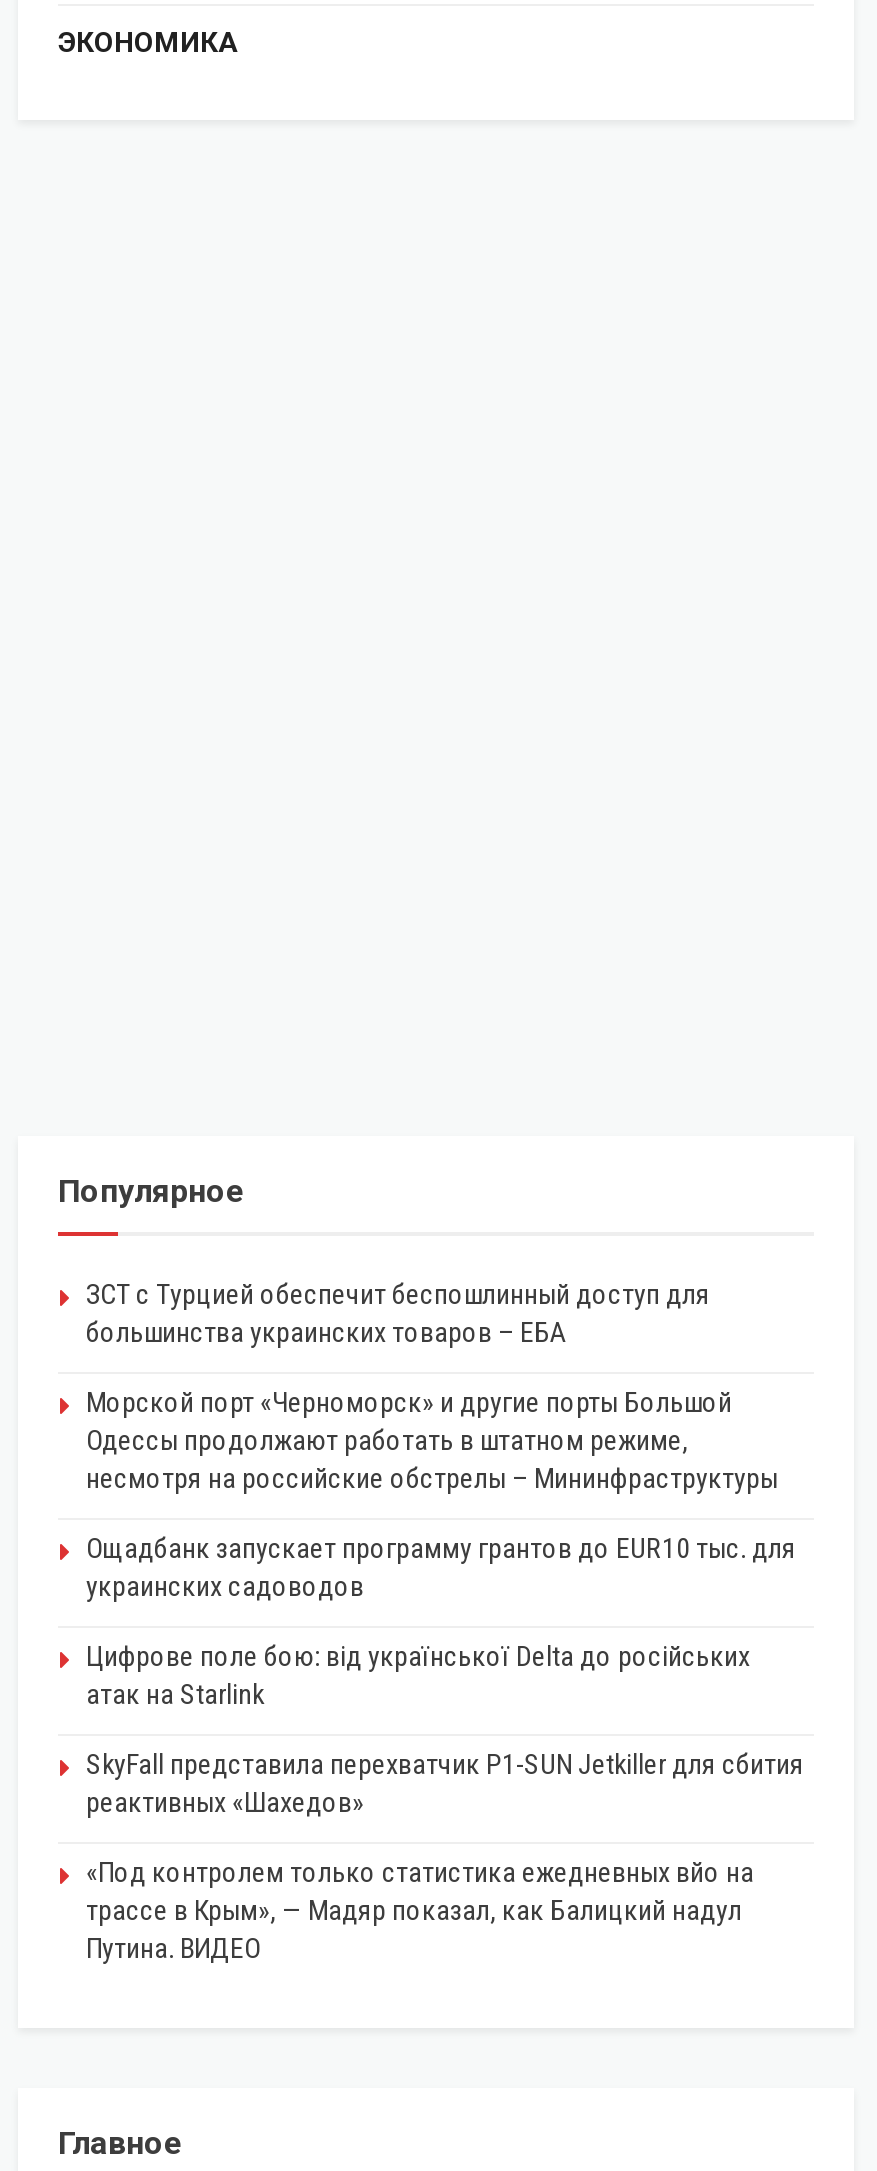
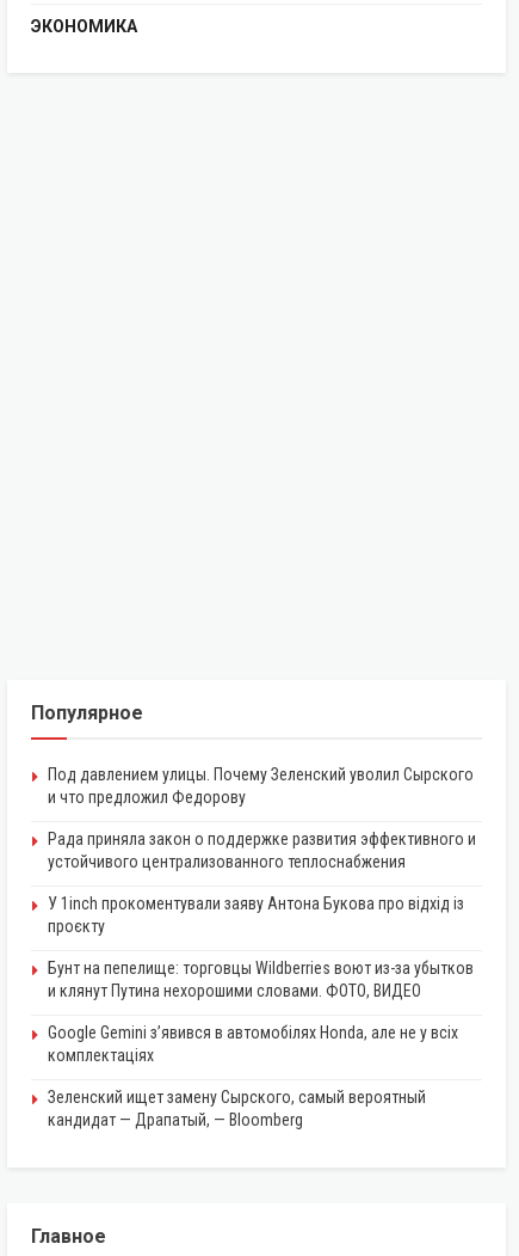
[86,1278,710,1348] ЗСТ с Турцией обеспечит беспошлинный доступ для | большинства украинских товаров – ЕБА -> [48,765,474,807] Под давлением улицы. Почему Зеленский уволил Сырского | и что предложил Федорову
[86,1386,778,1494] Морской порт «Черноморск» и другие порты Большой | Одессы продолжают работать в штатном режиме, | несмотря на российские обстрелы – Мининфраструктуры -> [48,829,476,871] Рада приняла закон о поддержке развития эффективного и | устойчивого централизованного теплоснабжения
[86,1532,796,1602] Ощадбанк запускает программу грантов до EUR10 тыс. для | украинских садоводов -> [48,894,464,936] У 1inch прокоментували заяву Антона Букова про відхід із | проєкту
[86,1640,750,1710] Цифрове поле бою: від української Delta до російських | атак на Starlink -> [48,958,474,1000] Бунт на пепелище: торговцы Wildberries воют из-за убытков | и клянут Путина нехорошими словами. ФОТО, ВИДЕО
[86,1748,804,1818] SkyFall представила перехватчик P1-SUN Jetkiller для сбития | реактивных «Шахедов» -> [48,1023,458,1065] Google Gemini з’явився в автомобілях Honda, але не у всіх | комплектаціях
[86,1856,754,1964] «Под контролем только статистика ежедневных вйо на | трассе в Крым», — Мадяр показал, как Балицкий надул | Путина. ВИДЕО -> [48,1087,426,1129] Зеленский ищет замену Сырского, самый вероятный | кандидат — Драпатый, — Bloomberg

